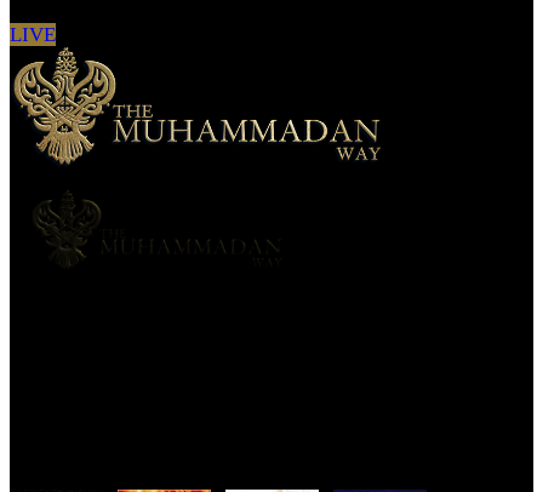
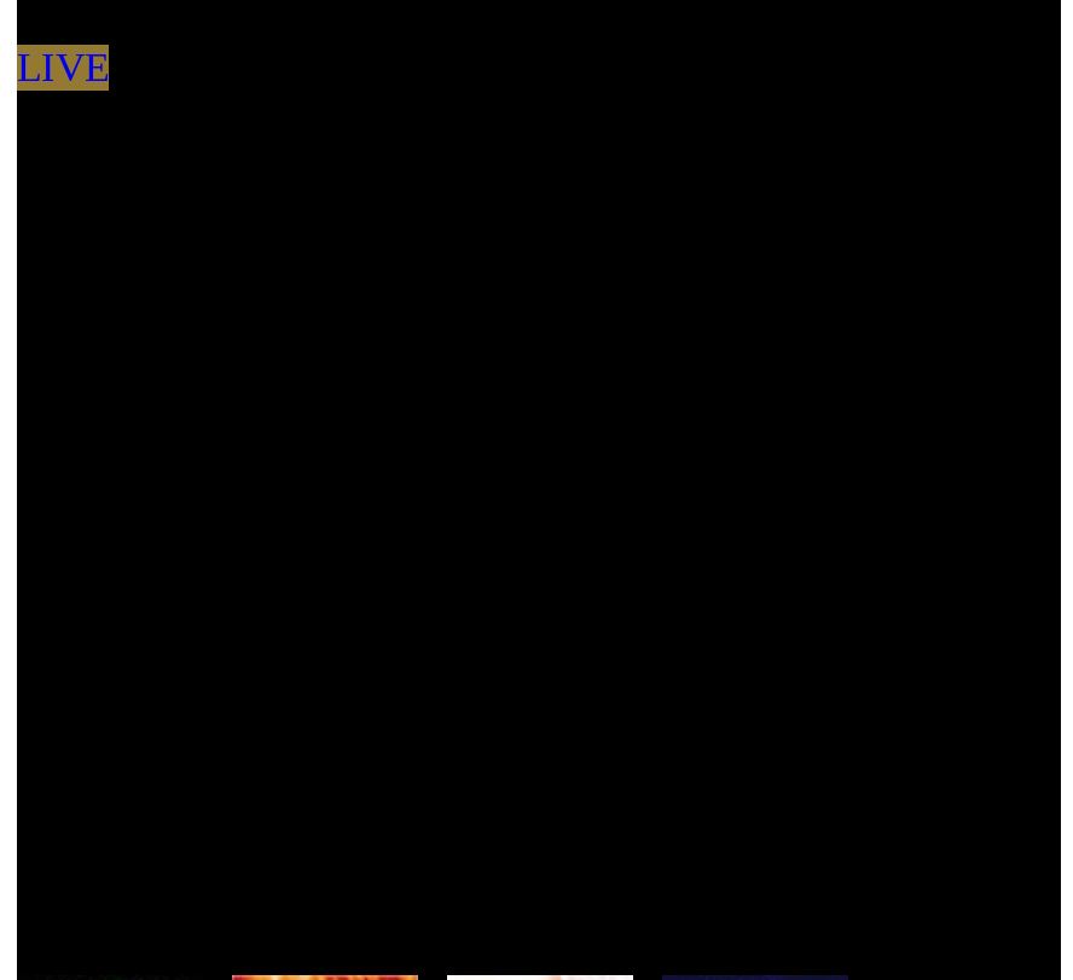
[13,47,381,165] [image] -> none

